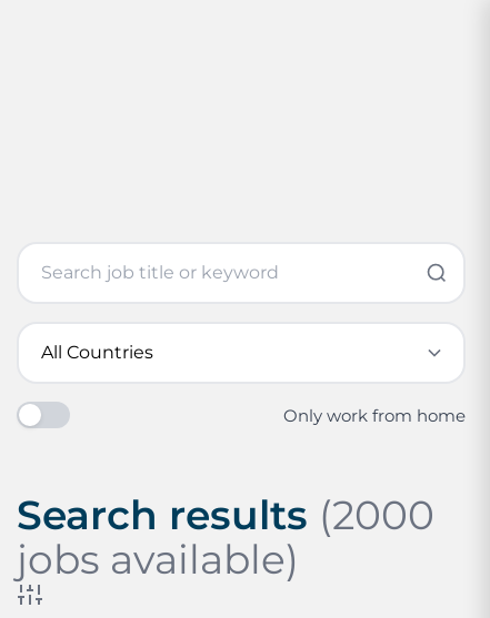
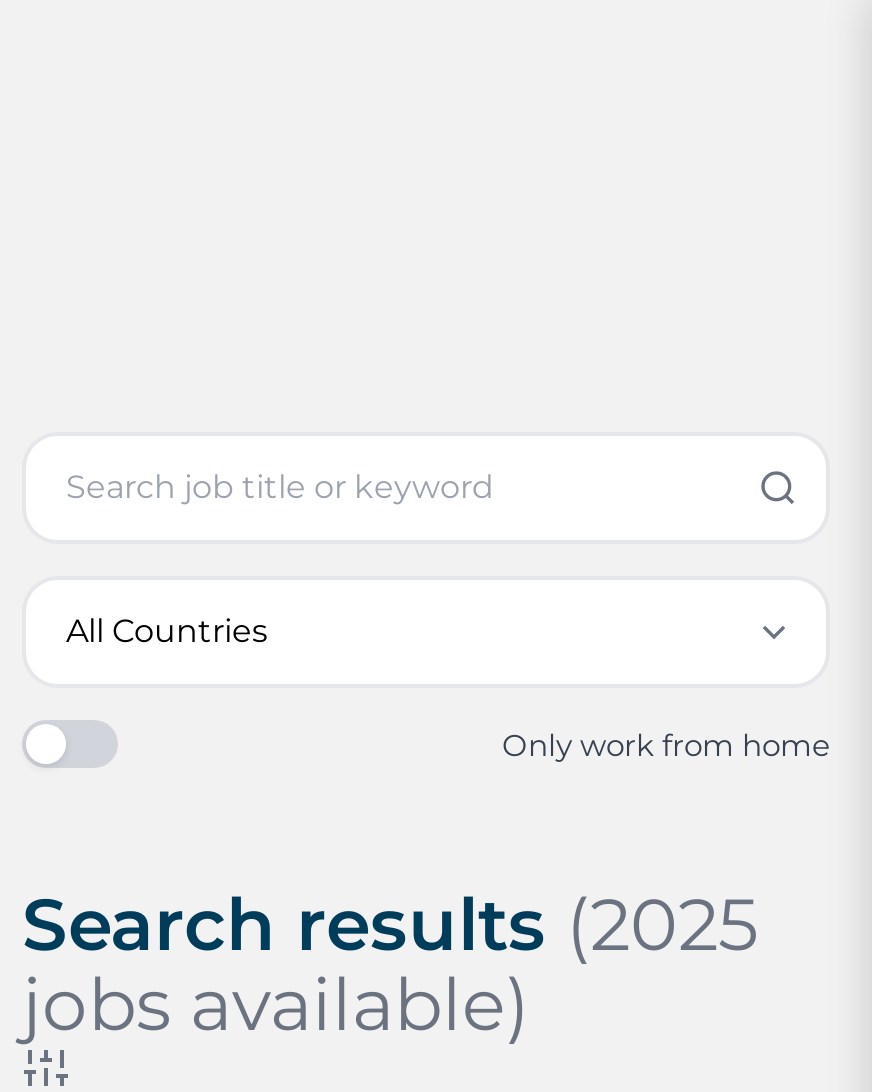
[17,490,434,539] Search results (2000 -> [22,880,758,968] Search results (2025

